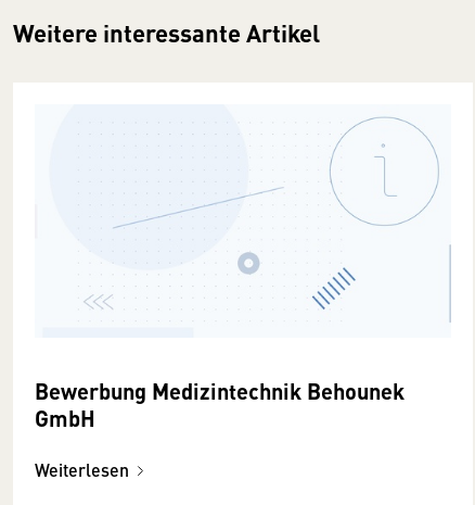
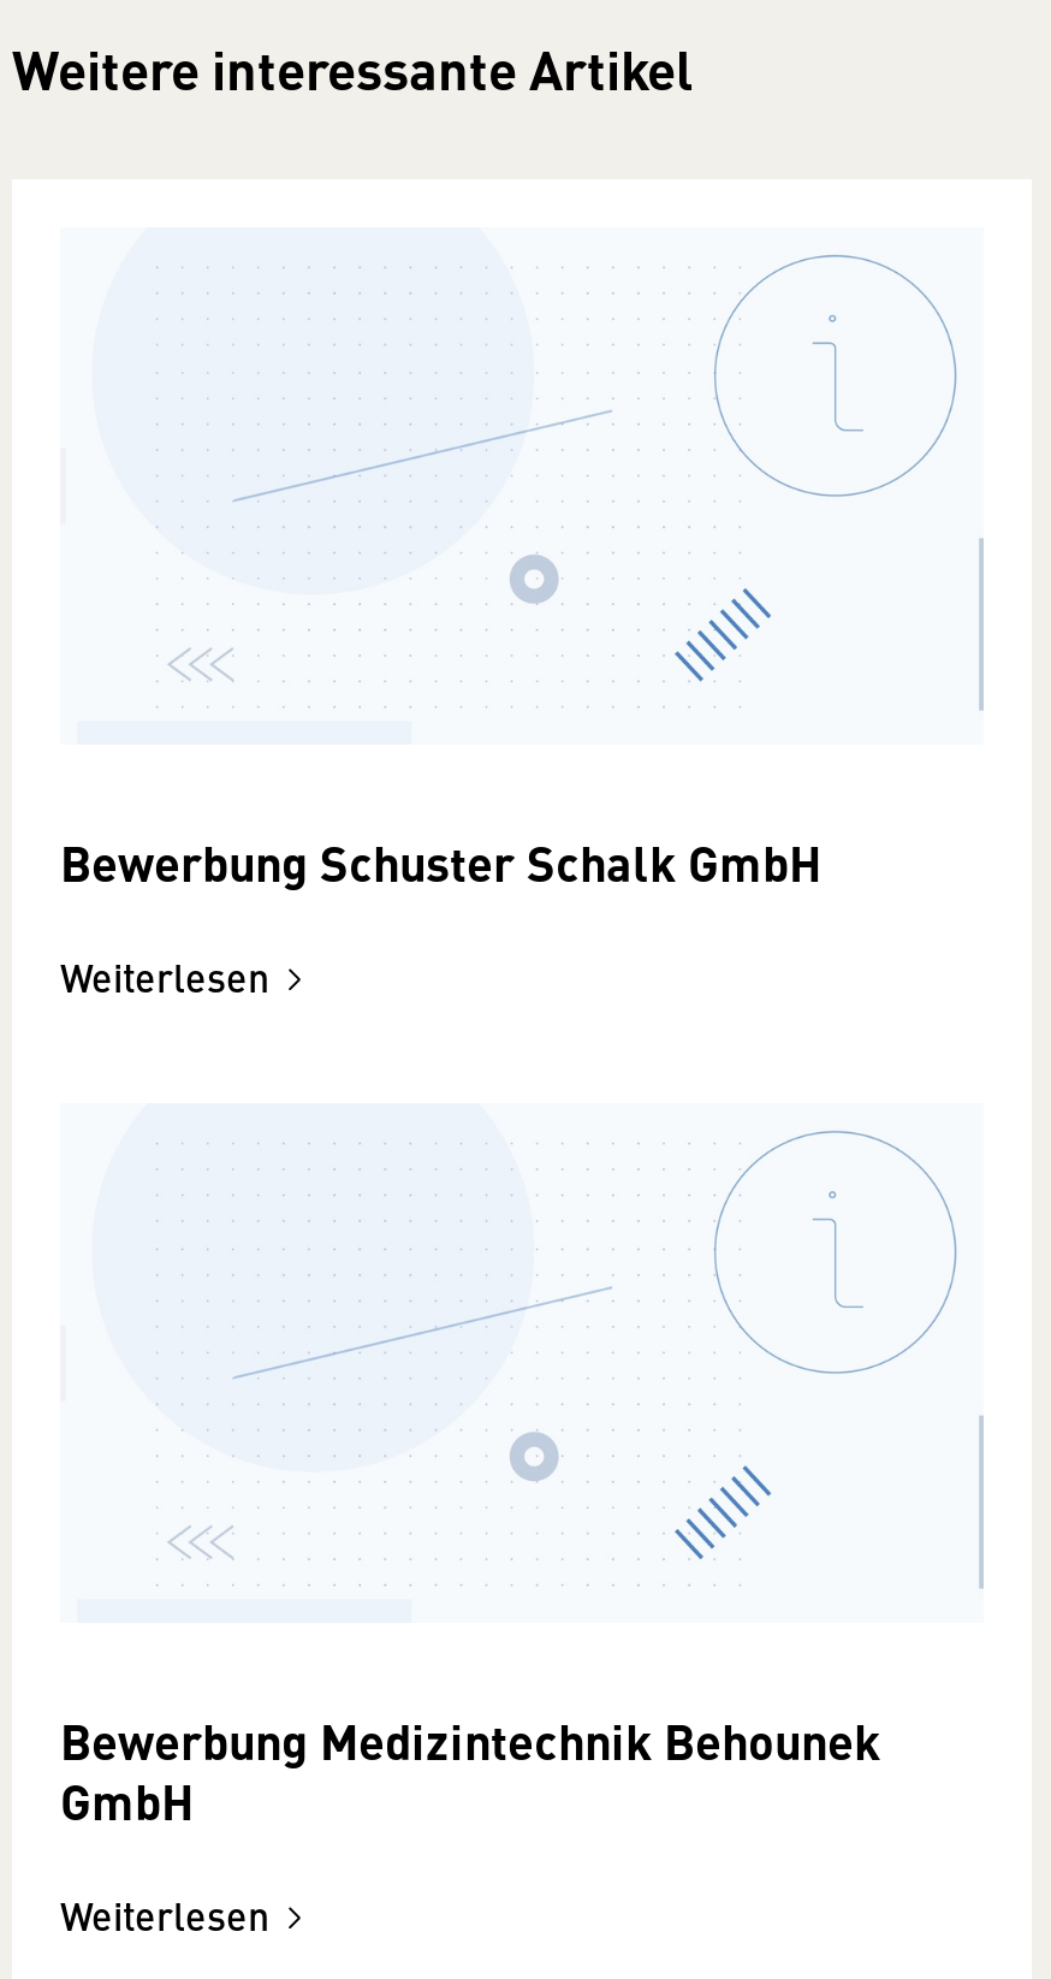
none -> [60,827,823,1006] Bewerbung Schuster Schalk GmbH | Weiterlesen

